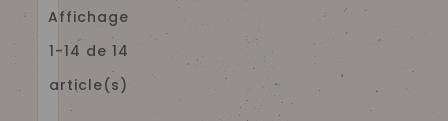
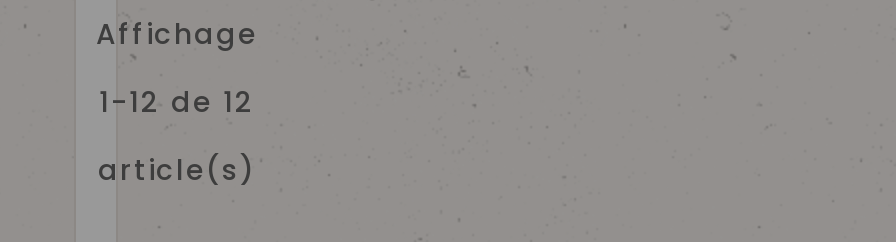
[48,41,128,61] 1-14 de 14 -> [99,82,255,122] 1-12 de 12

